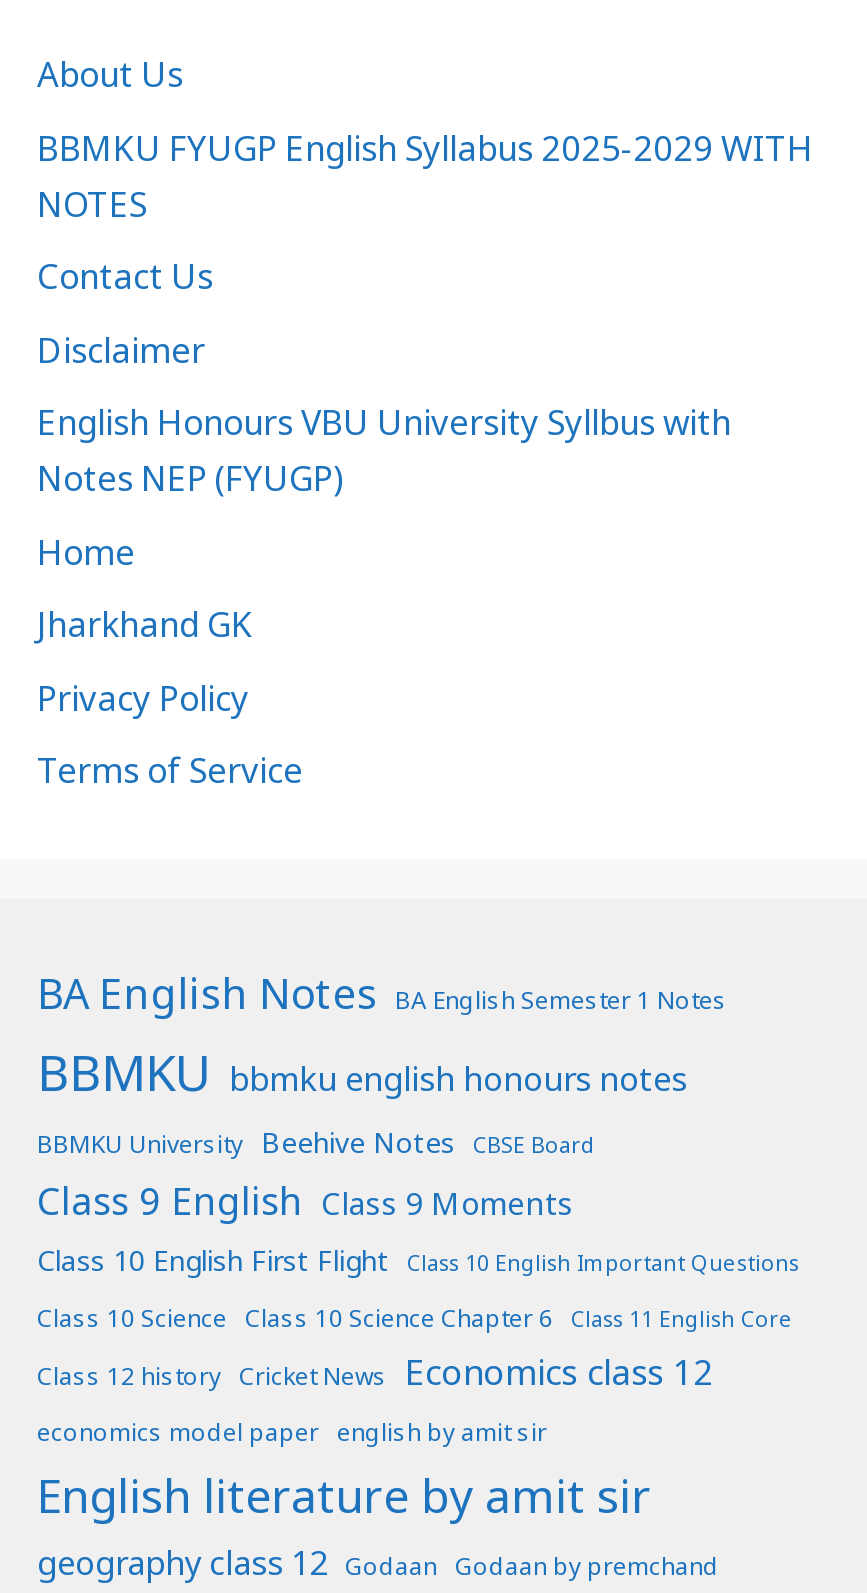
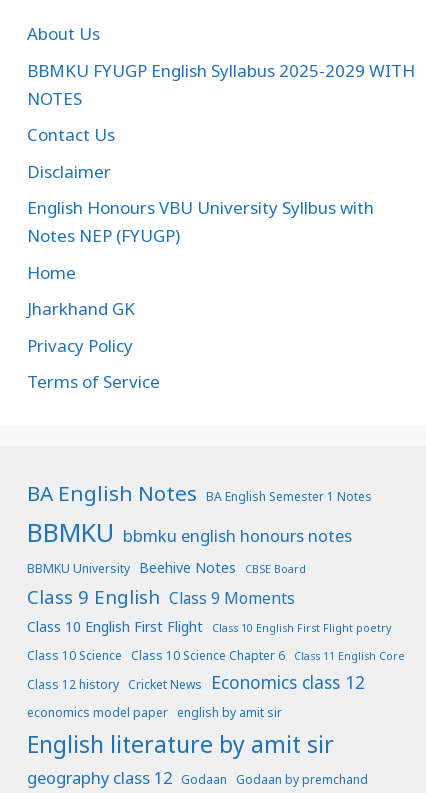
[407,1249,799,1277] Class 10 English Important Questions -> [212,621,391,635] Class 10 English First Flight poetry

